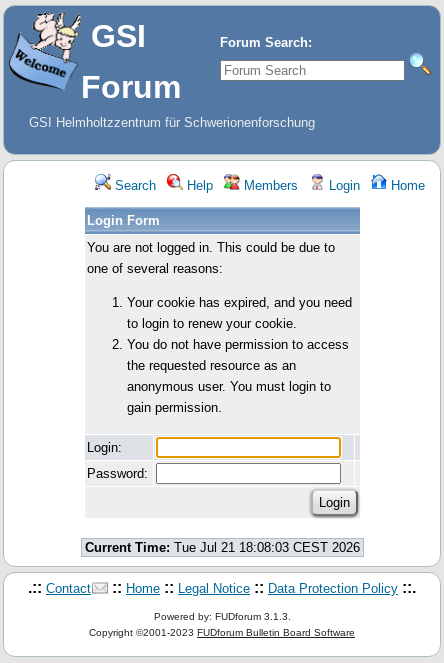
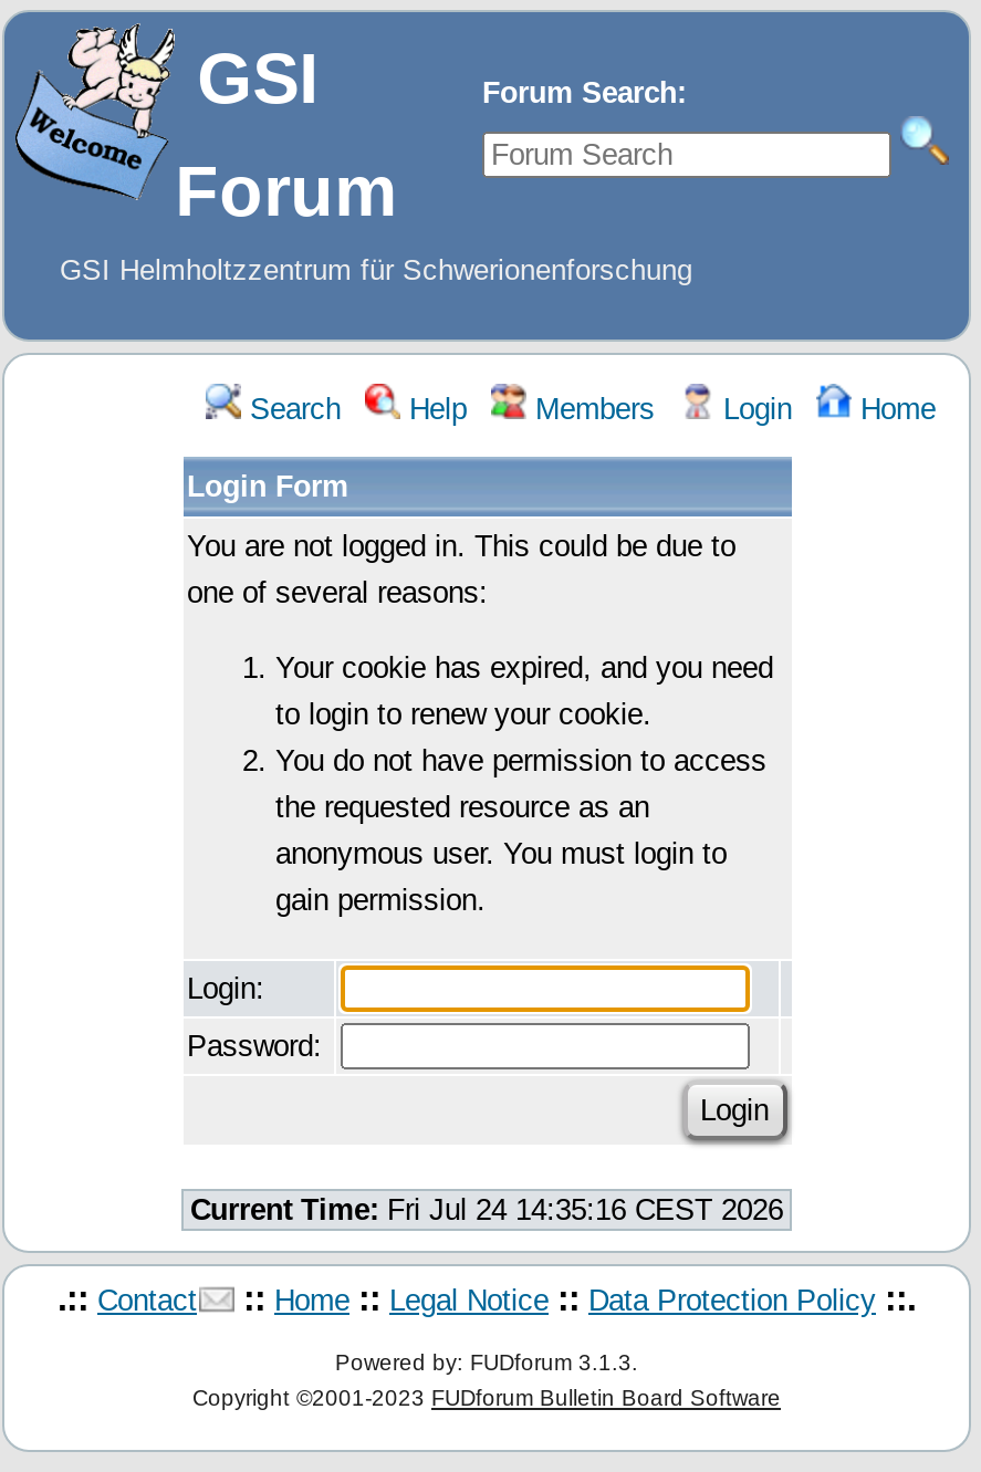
[84,540,359,555] Current Time: Tue Jul 21 18:08:03 CEST 2026 -> [190,1193,783,1226] Current Time: Fri Jul 24 14:35:16 CEST 2026

